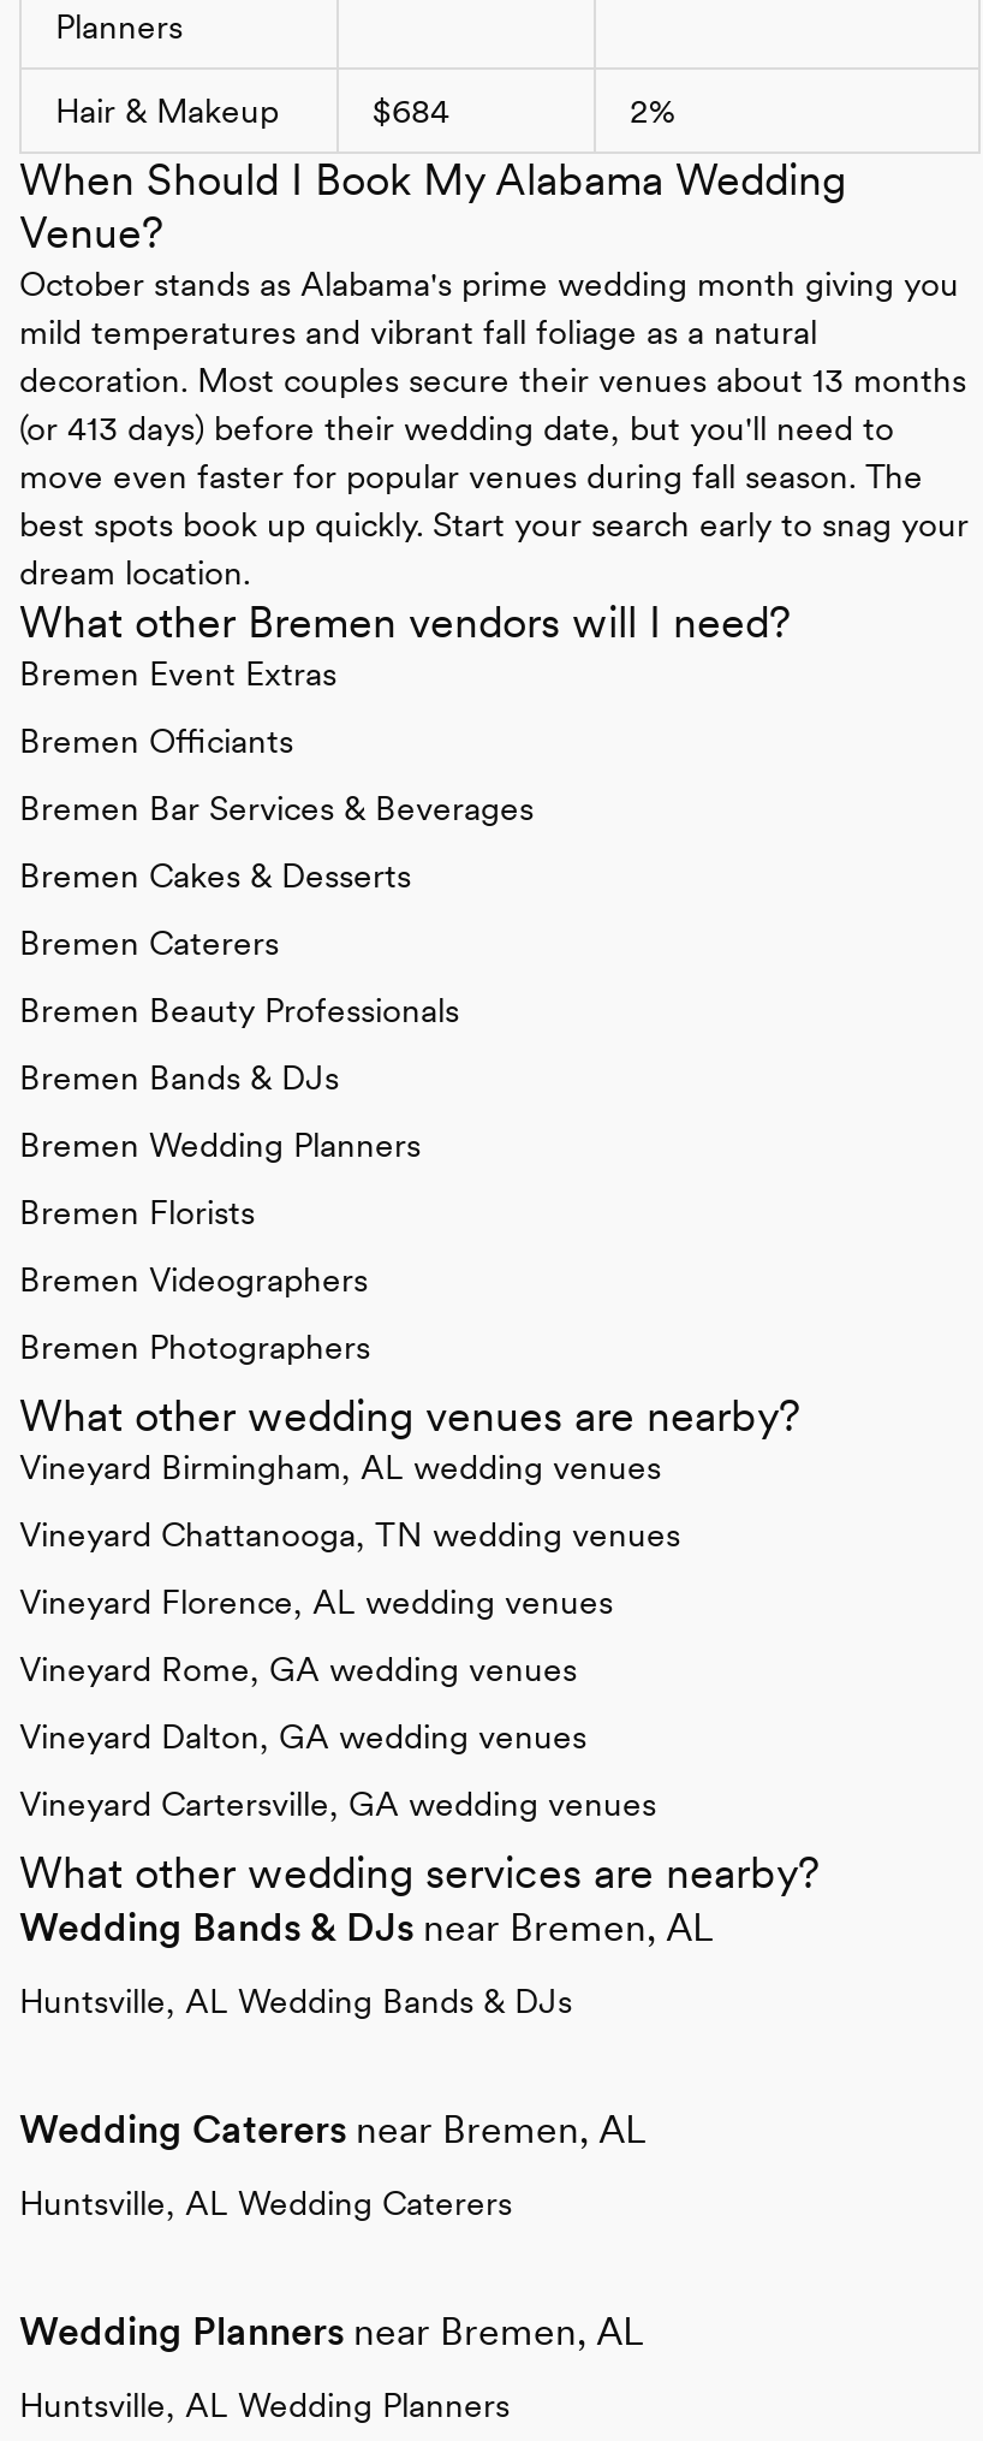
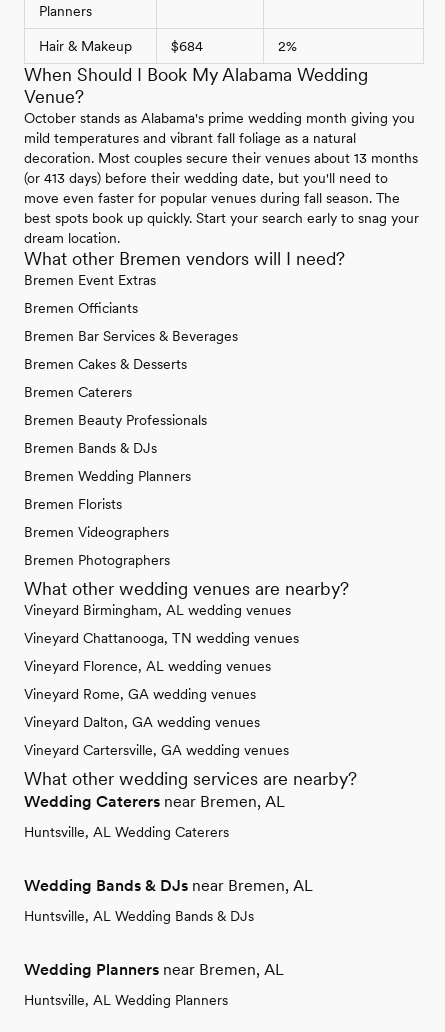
moved [19,1905,714,2020] -> [24,876,313,924]: Wedding Bands & DJs near Bremen, AL | Huntsville, AL Wedding Bands & DJs
moved [19,2107,647,2222] -> [24,792,285,840]: Wedding Caterers near Bremen, AL | Huntsville, AL Wedding Caterers

